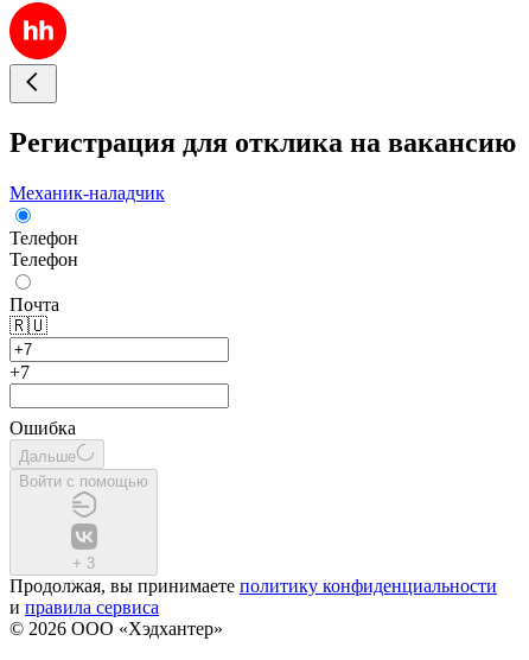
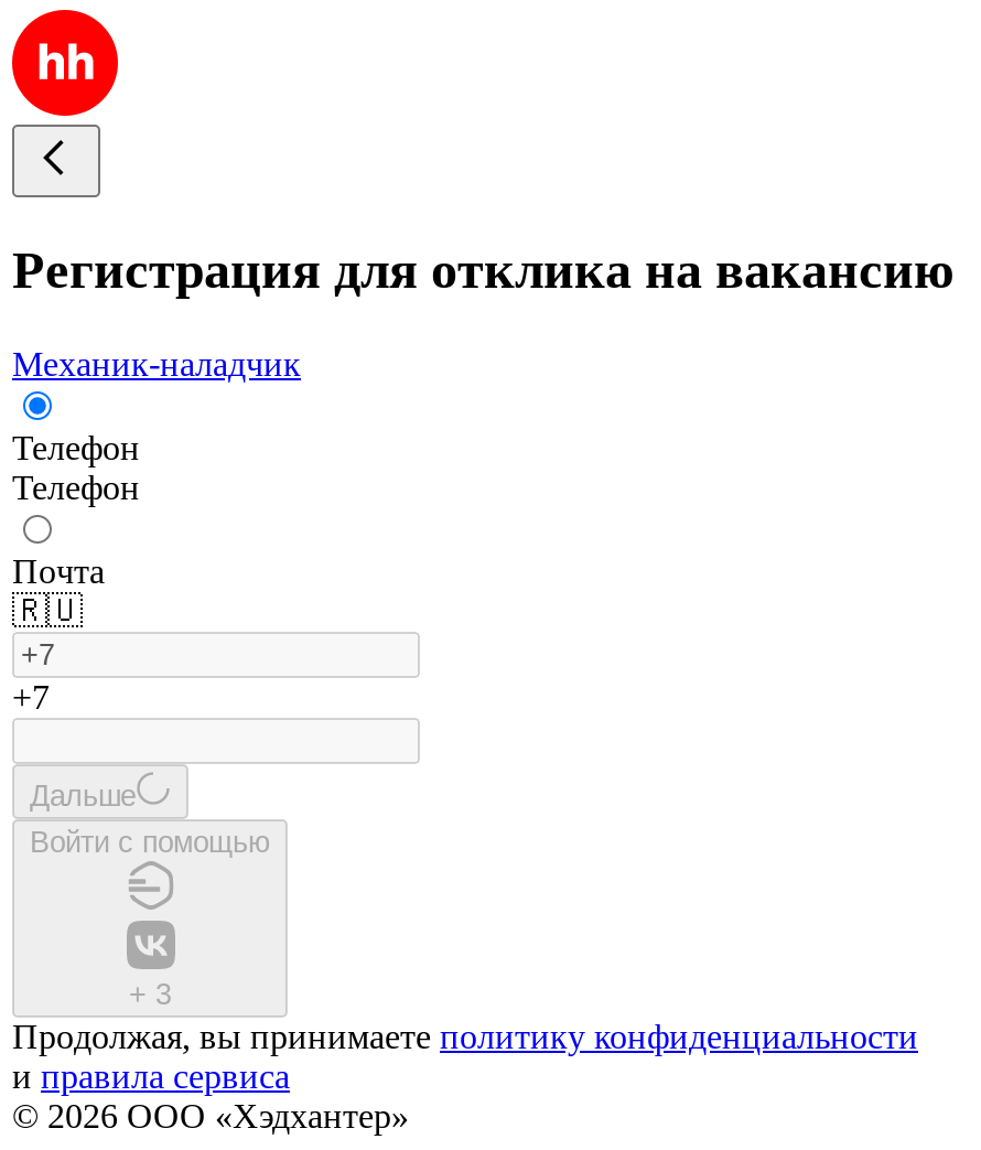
[9,418,76,438] Ошибка -> none

